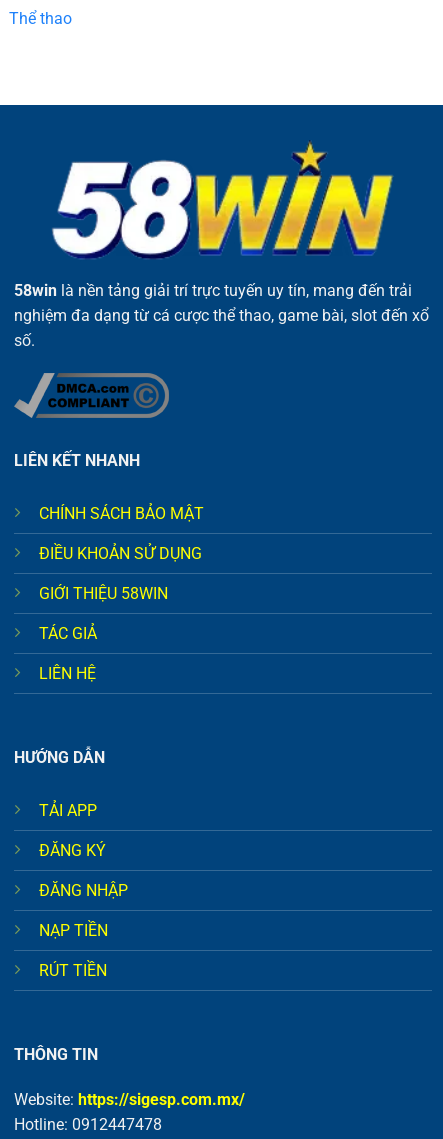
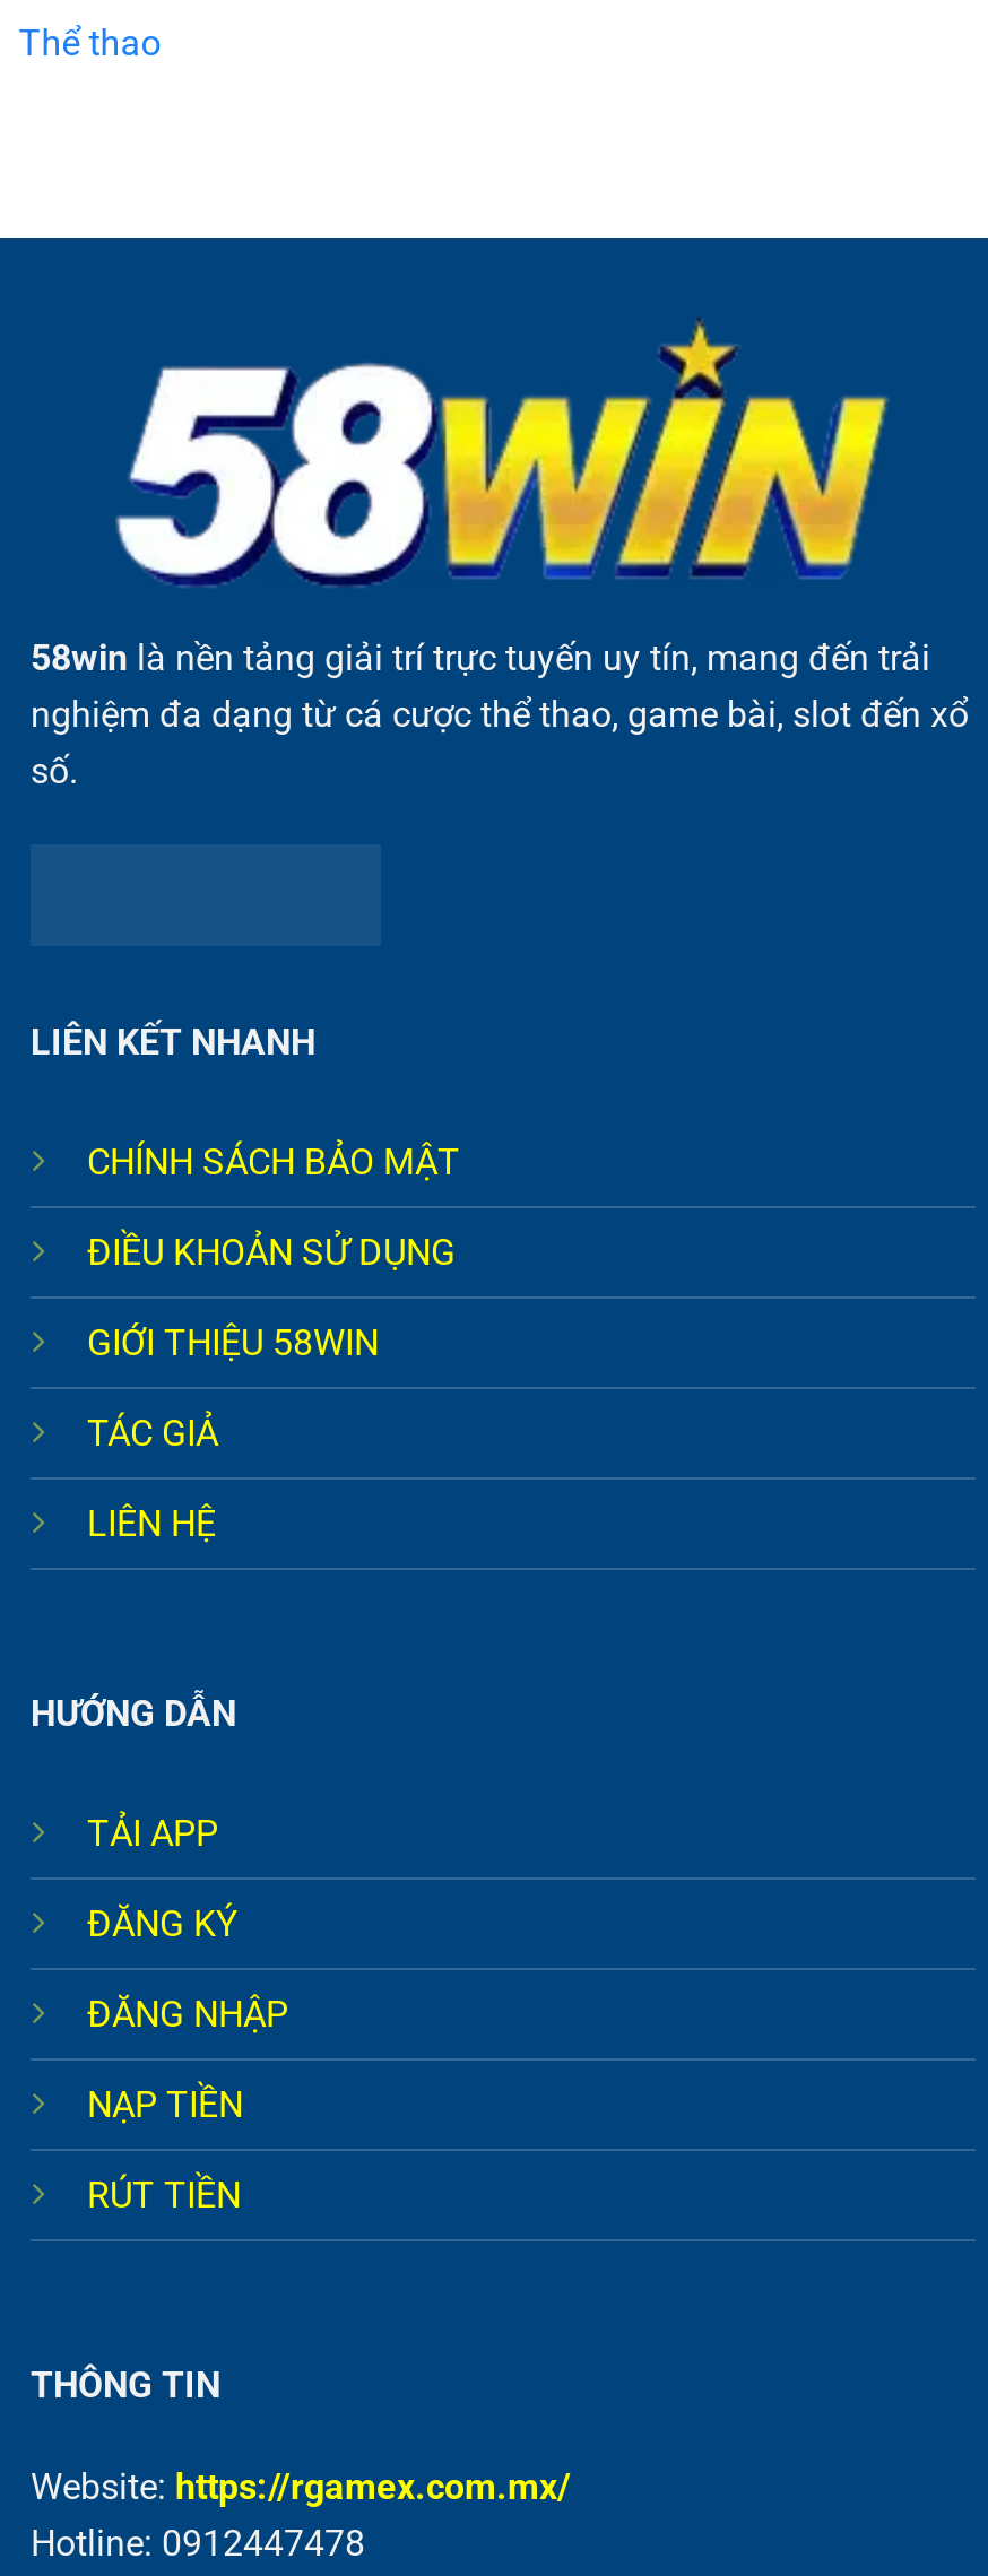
[14,372,169,418] [image] -> none
[14,1090,245,1109] Website: https://sigesp.com.mx/ -> [31,2466,571,2509] Website: https://rgamex.com.mx/

